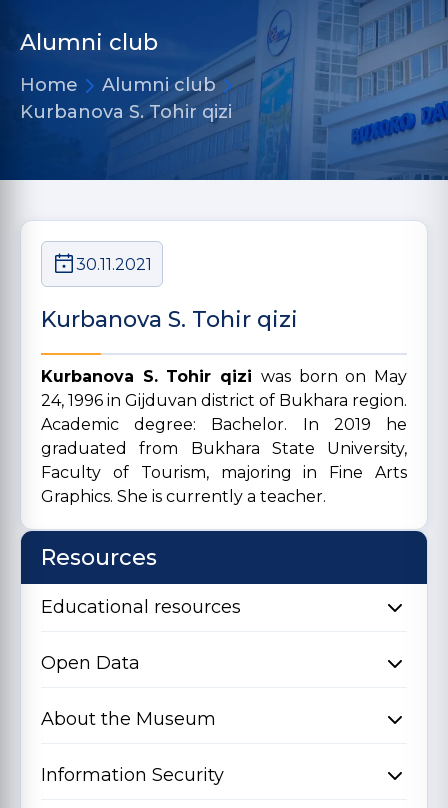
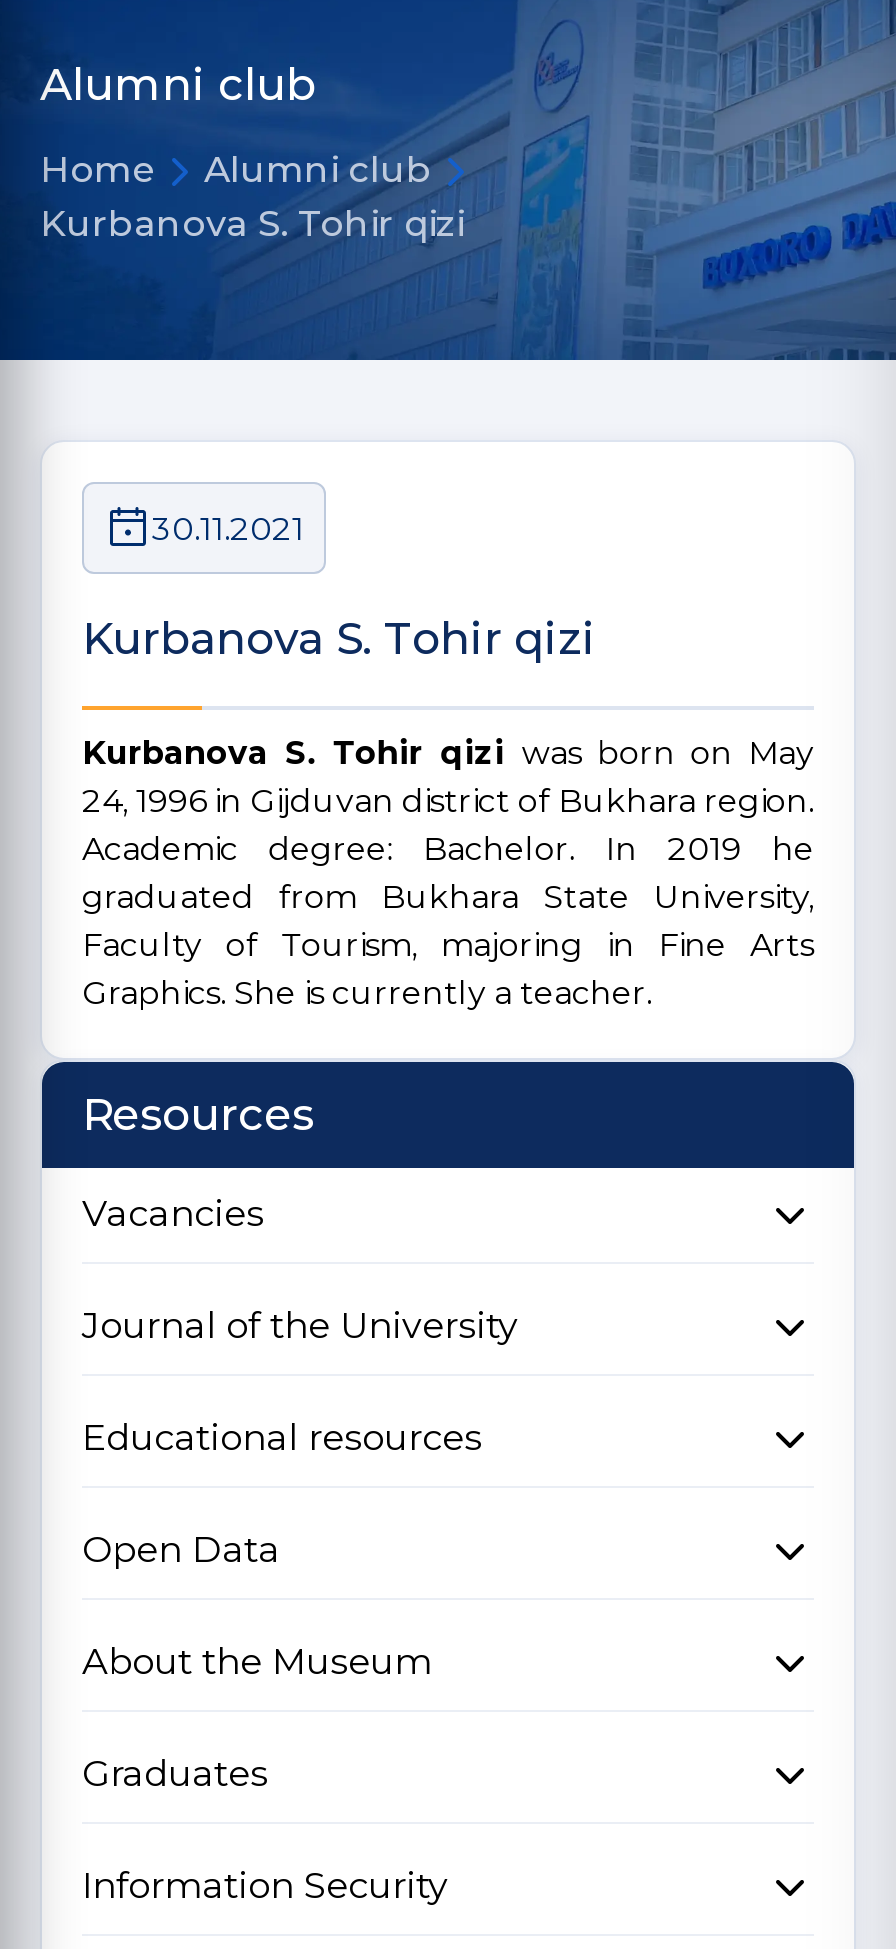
none -> [82,1192,518,1348] Vacancies | Journal of the University
none -> [82,1752,268,1796] Graduates

